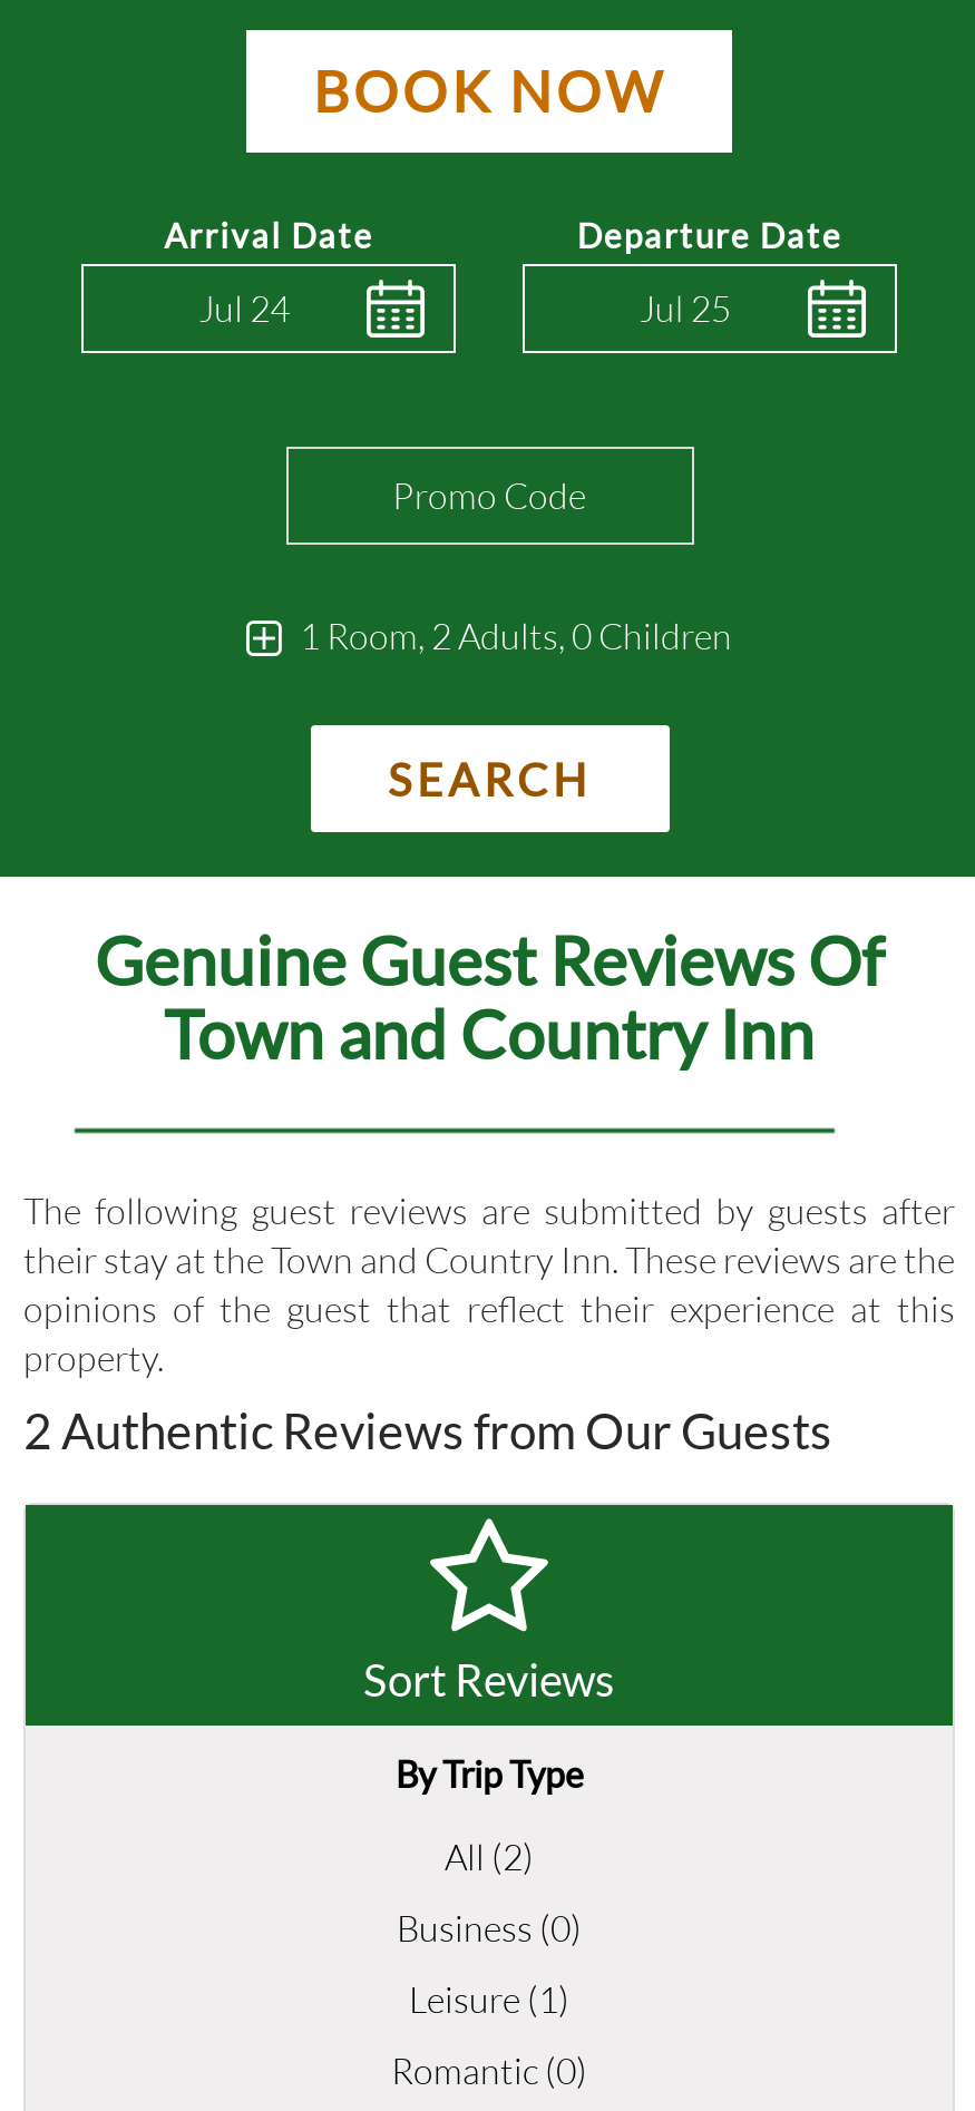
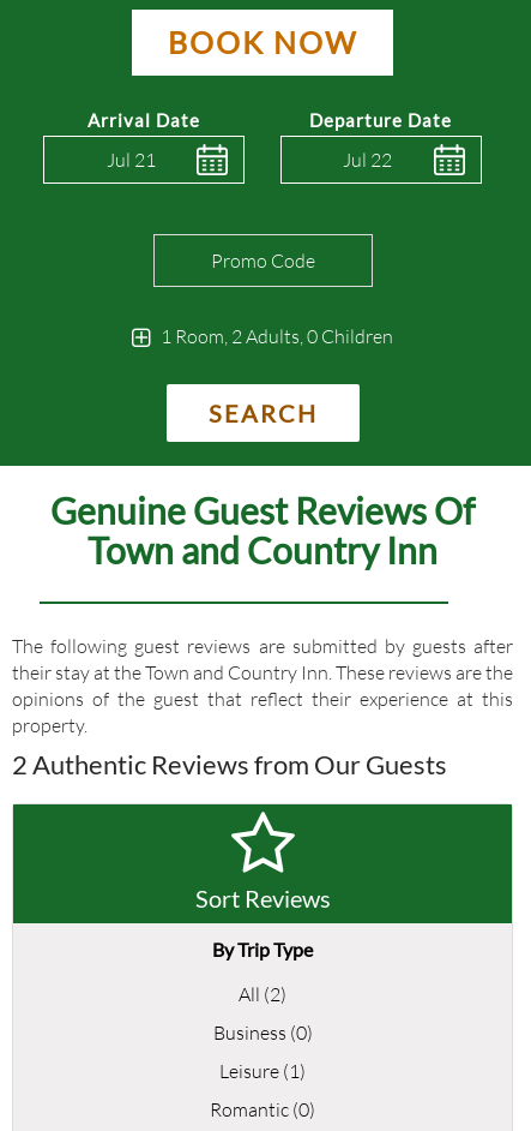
[199,286,290,331] Jul 24 -> [106,148,155,172] Jul 21
[639,286,731,331] Jul 25 -> [343,148,392,172] Jul 22

